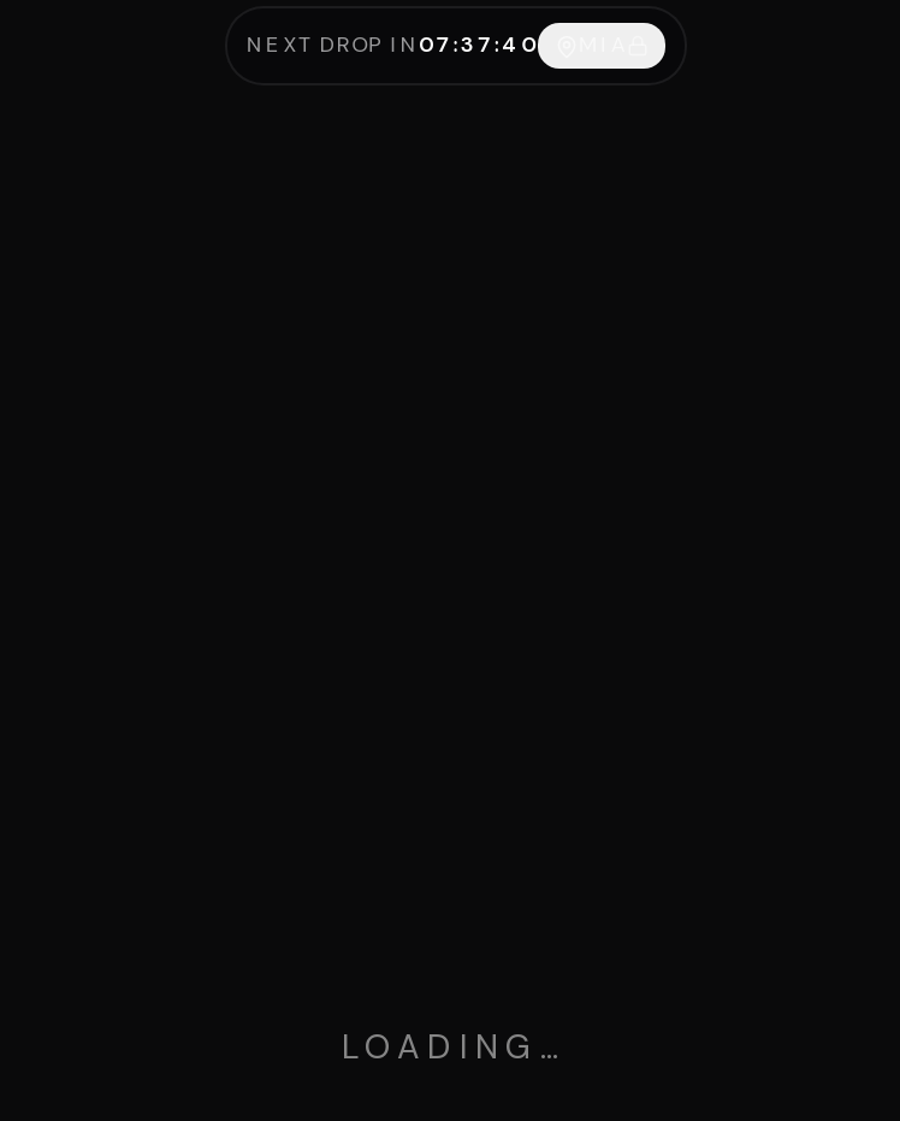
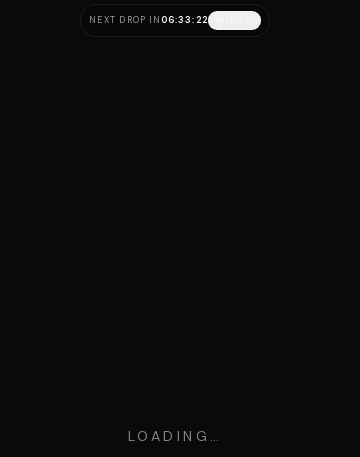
[246,30,538,59] NEXT DROP IN 07:37:40 -> [89,14,208,26] NEXT DROP IN 06:33:22

